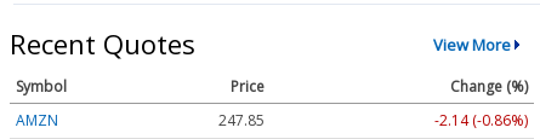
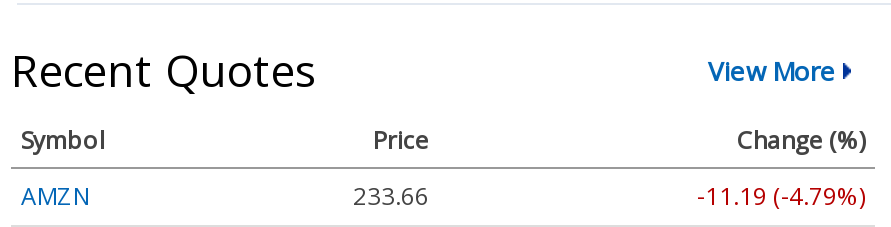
[218,110,265,131] 247.85 -> [353,179,429,213] 233.66
[434,110,528,131] -2.14 (-0.86%) -> [697,179,865,213] -11.19 (-4.79%)

